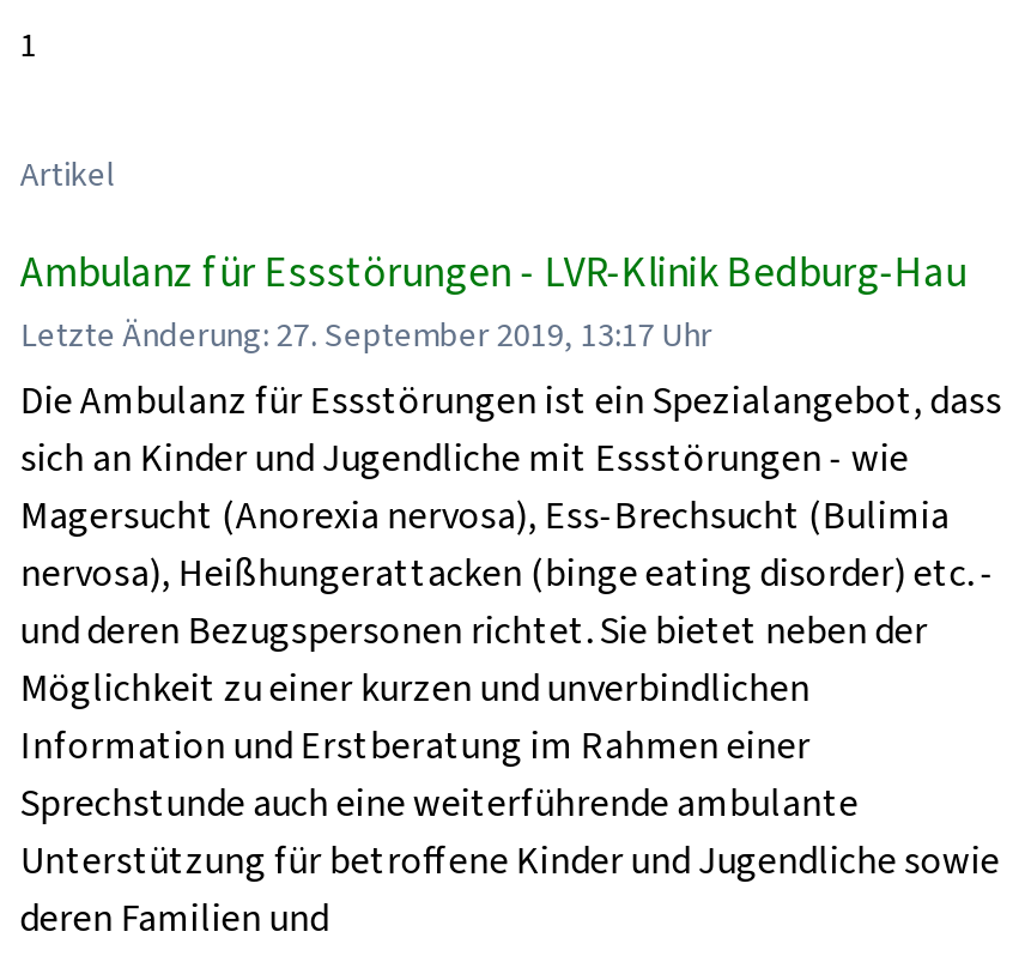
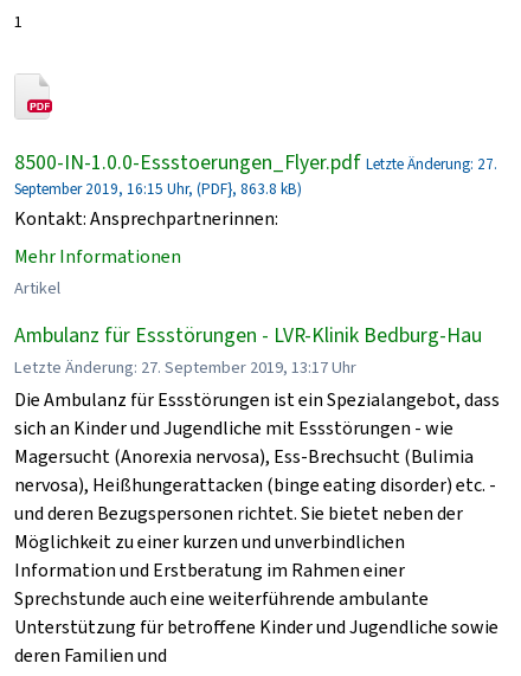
none -> [14,75,498,268] [image] | 8500-IN-1.0.0-Essstoerungen_Flyer.pdf Letzte Änderung: 27. | September 2019, 16:15 Uhr, (PDF}, 863.8 kB) | Kontakt: Ansprechpartnerinnen: | Mehr Informationen

